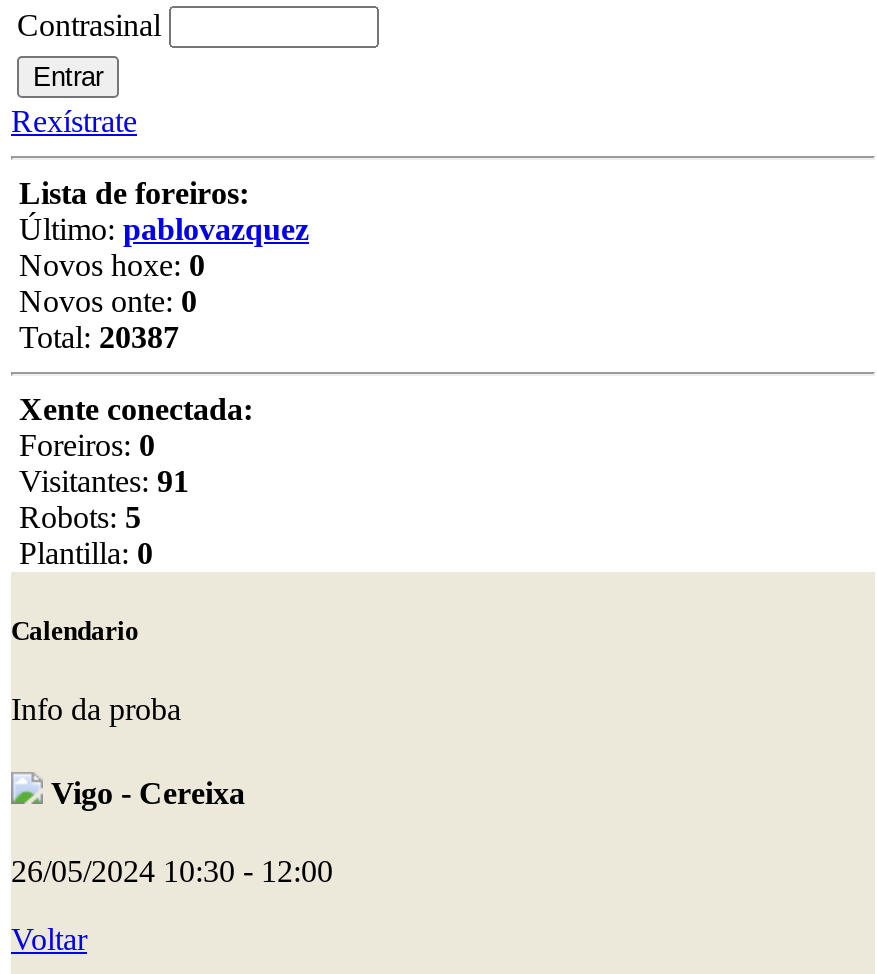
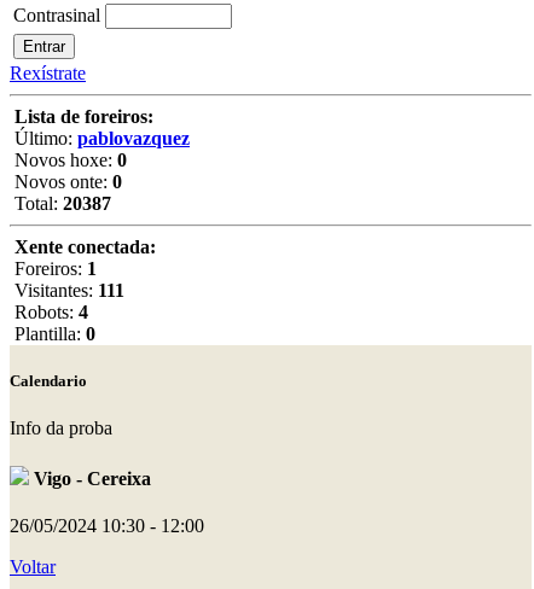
[11,428,155,462] Foreiros: 0 -> [10,258,97,279] Foreiros: 1
[11,464,189,498] Visitantes: 91 -> [10,280,124,301] Visitantes: 111
[11,500,141,534] Robots: 5 -> [10,302,88,322] Robots: 4

